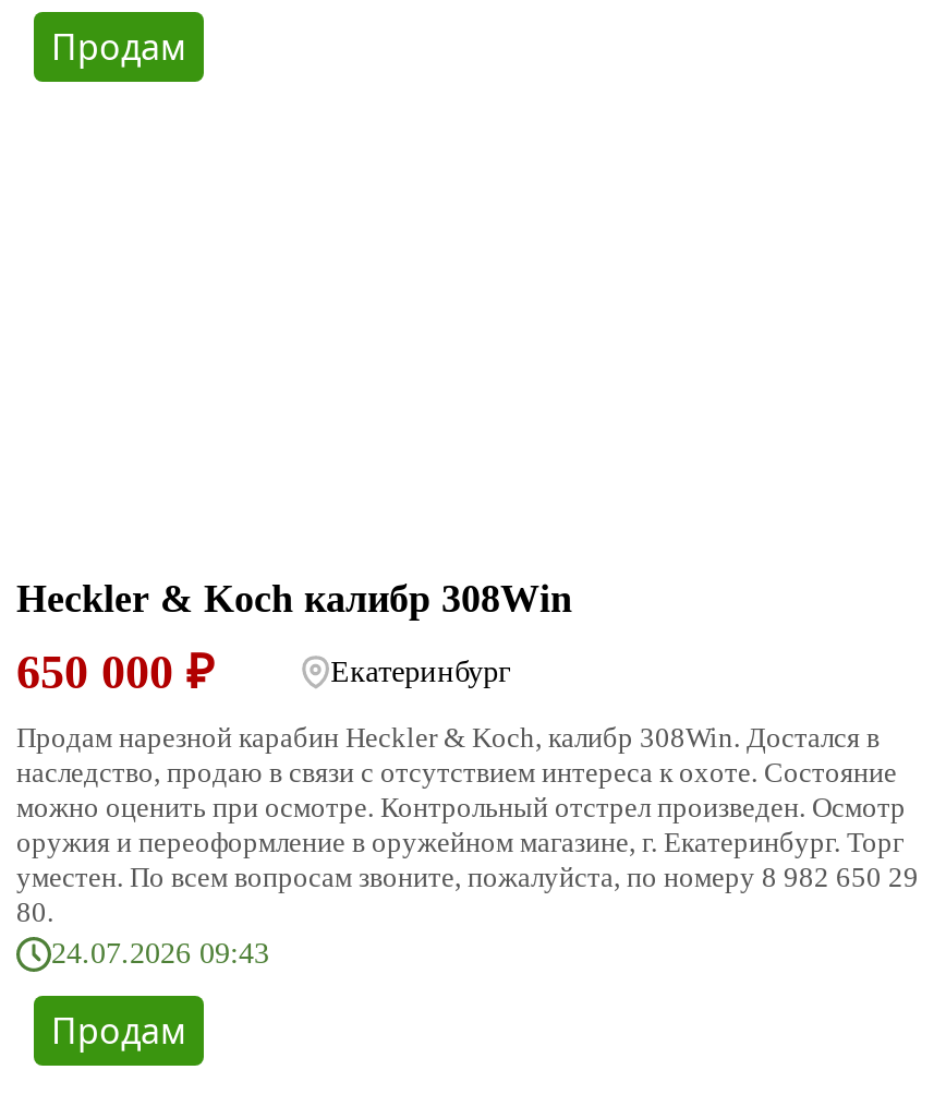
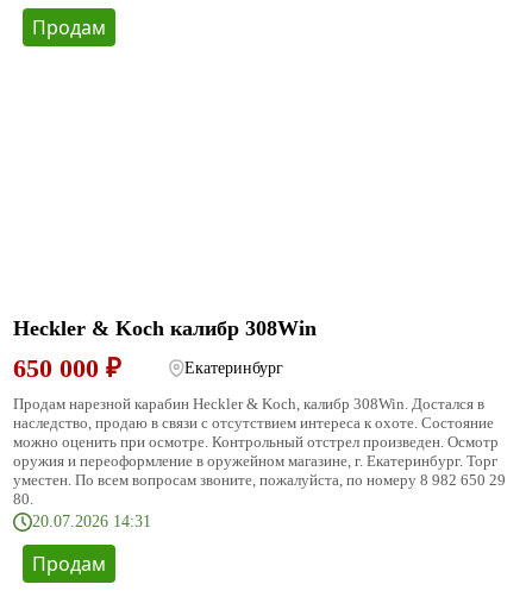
[51,937,269,970] 24.07.2026 09:43 -> [32,513,151,530] 20.07.2026 14:31

